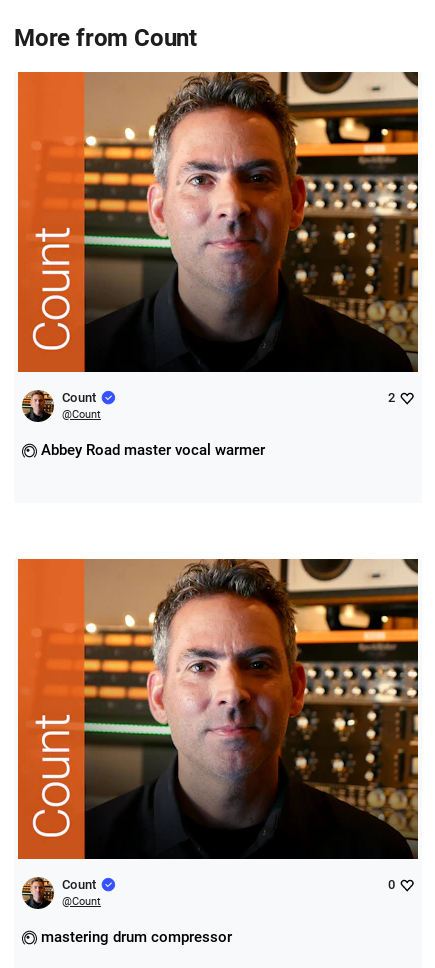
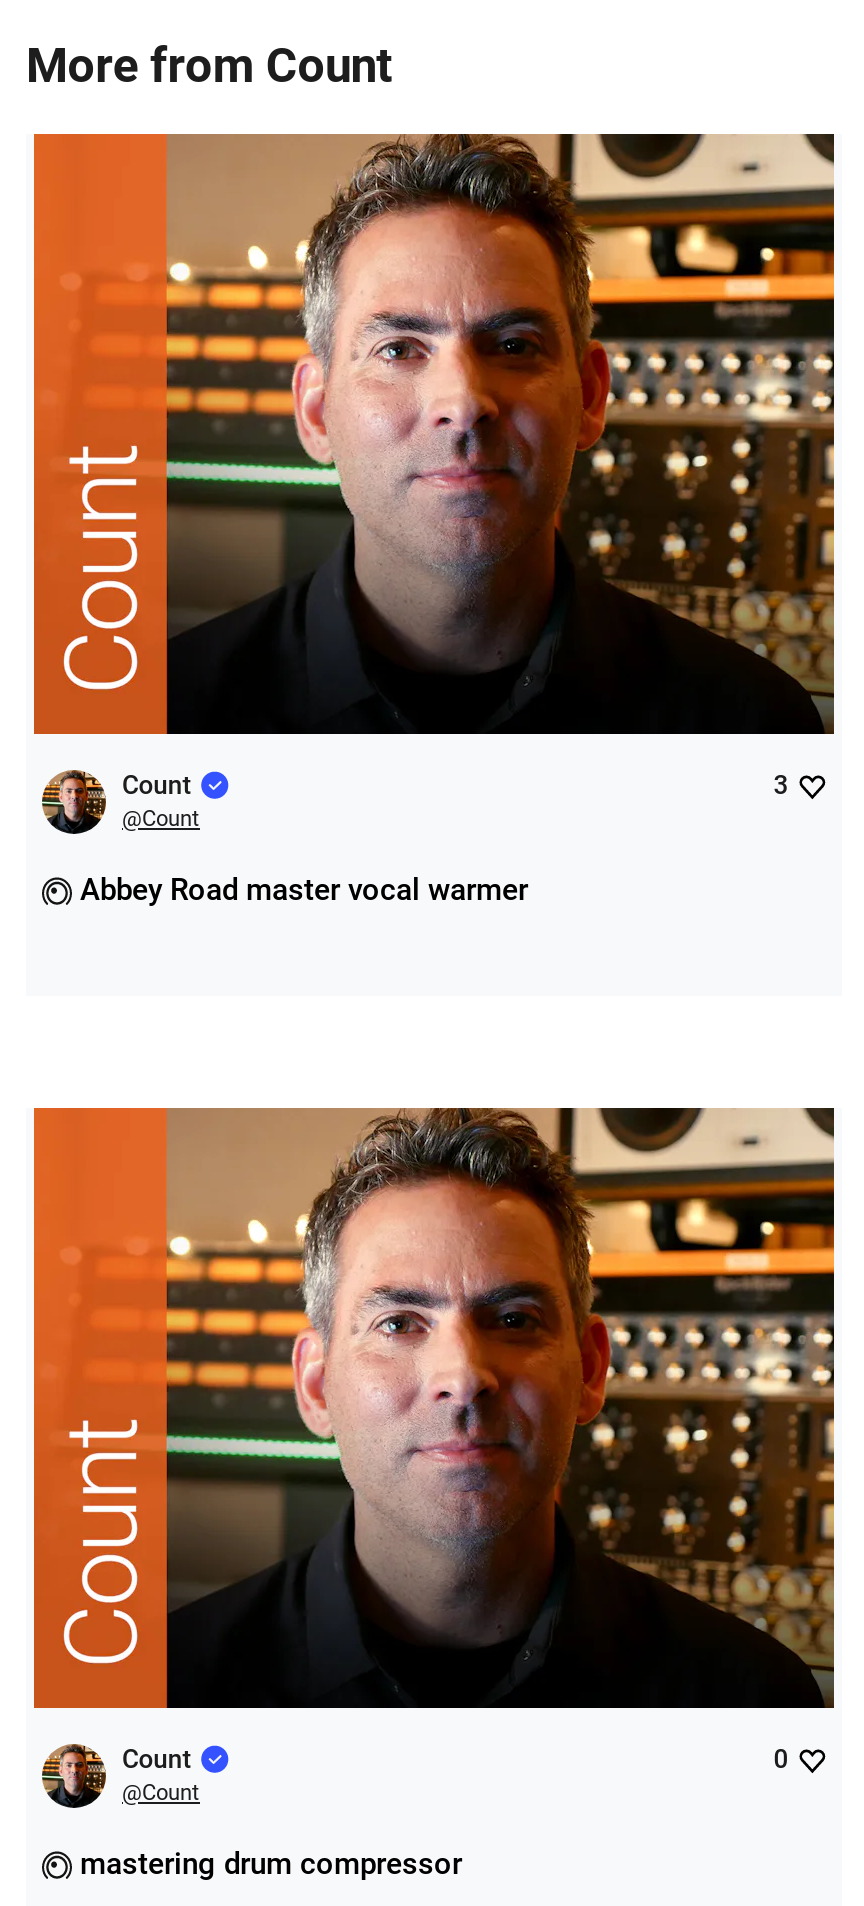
[388,390,395,405] 2 -> [773,770,788,800] 3

